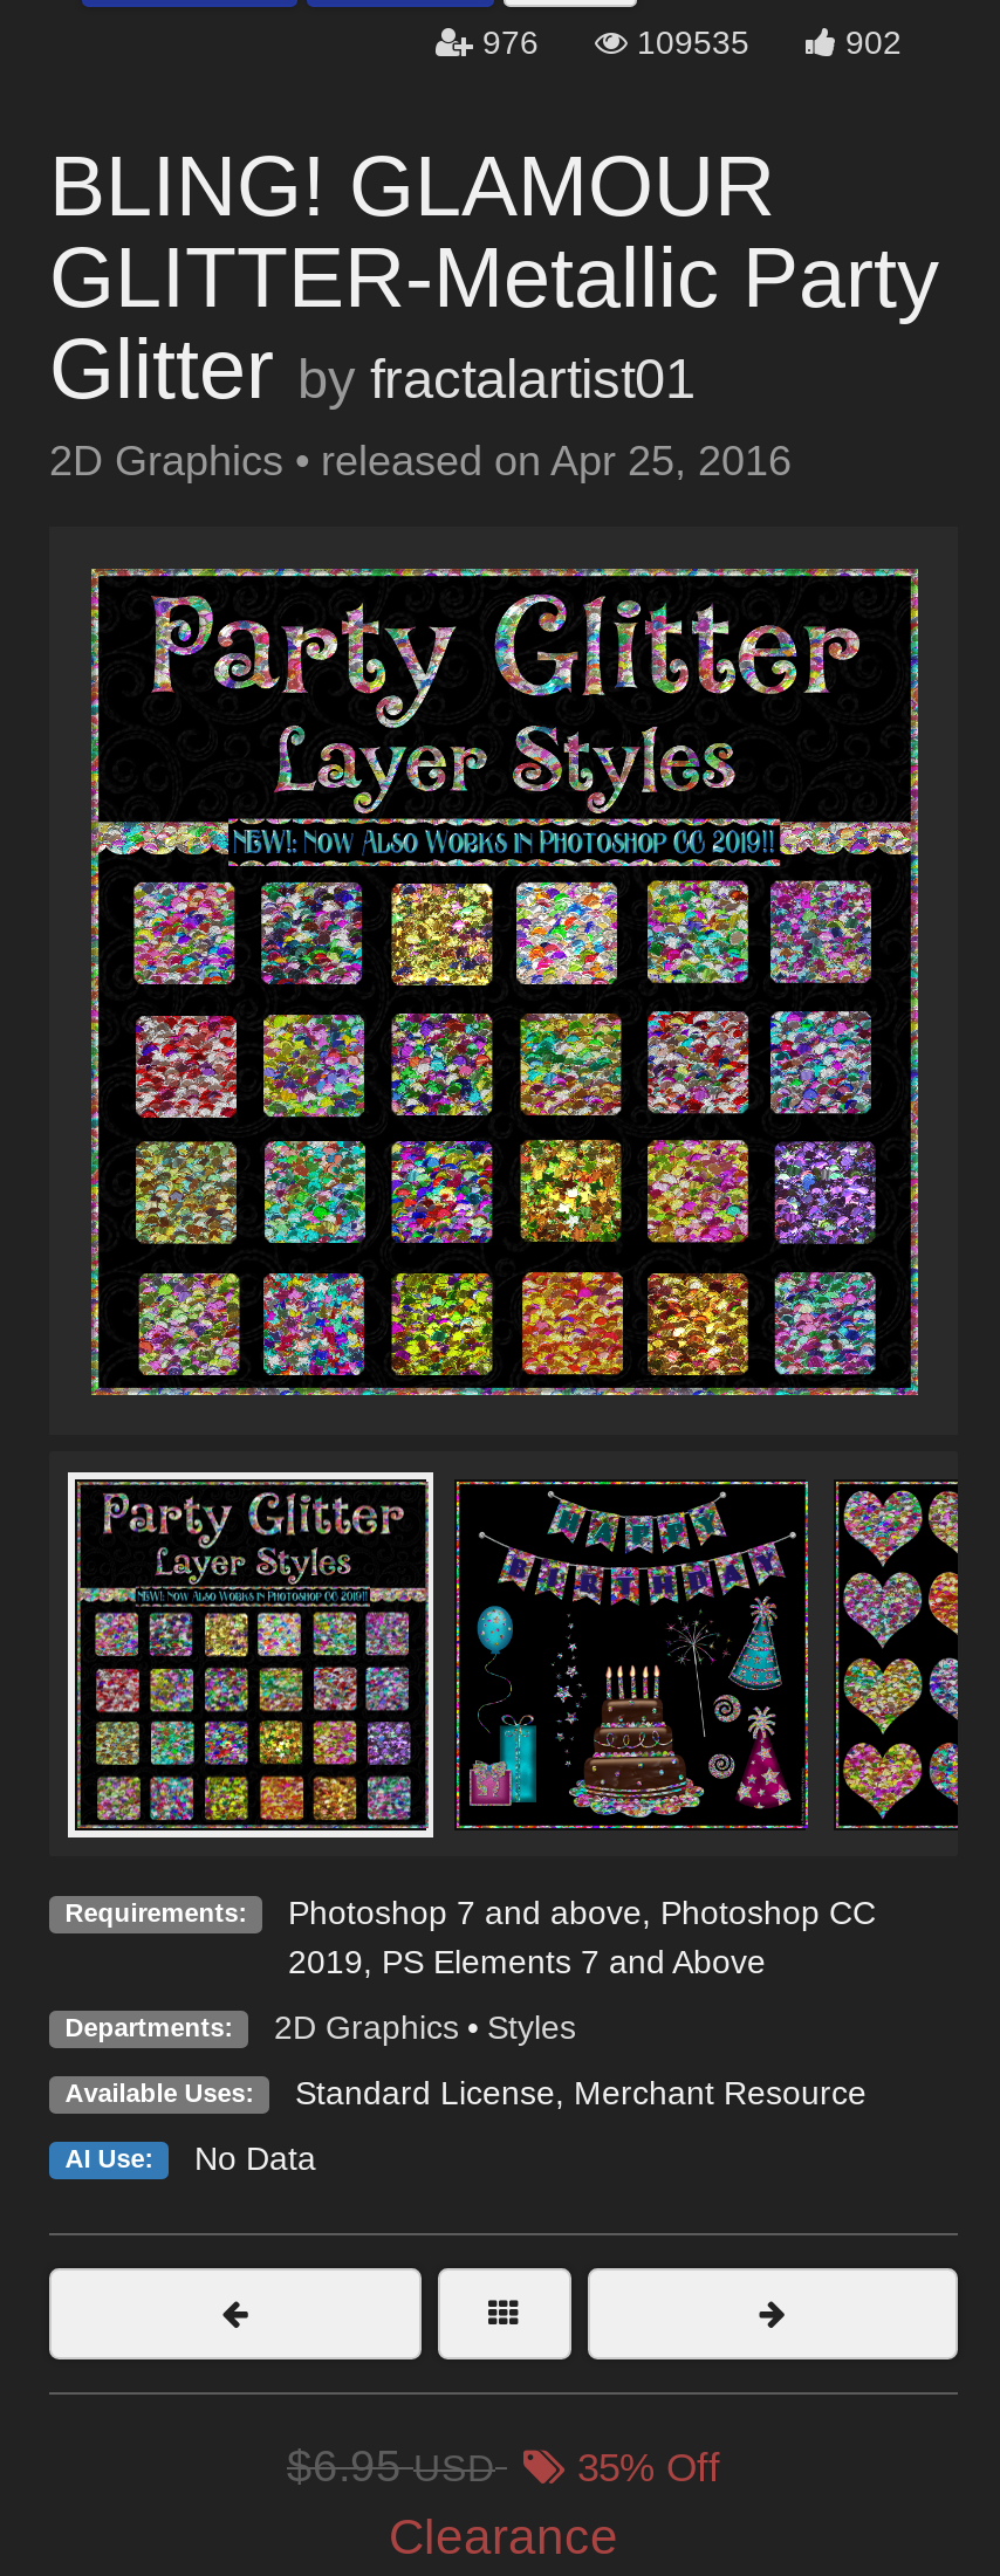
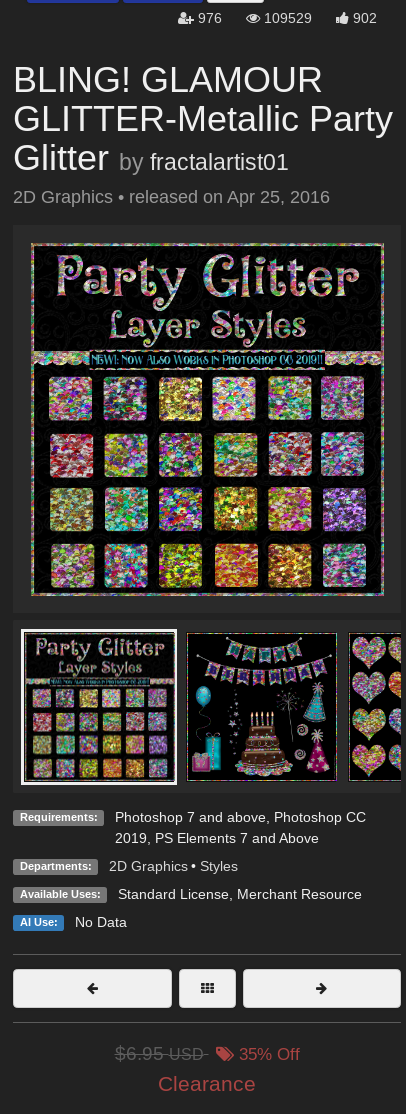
[628,24,749,61] 109535 -> [260,10,312,26] 109529

